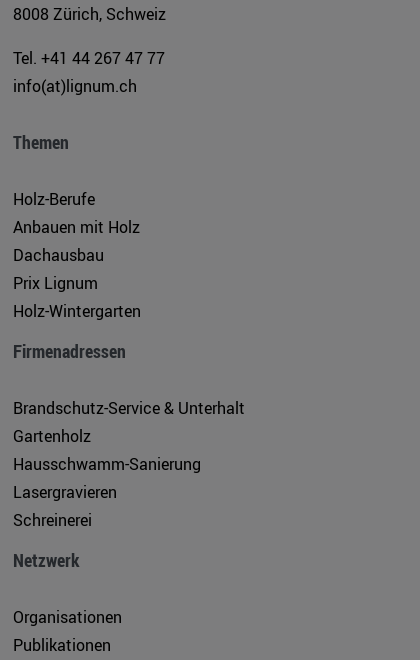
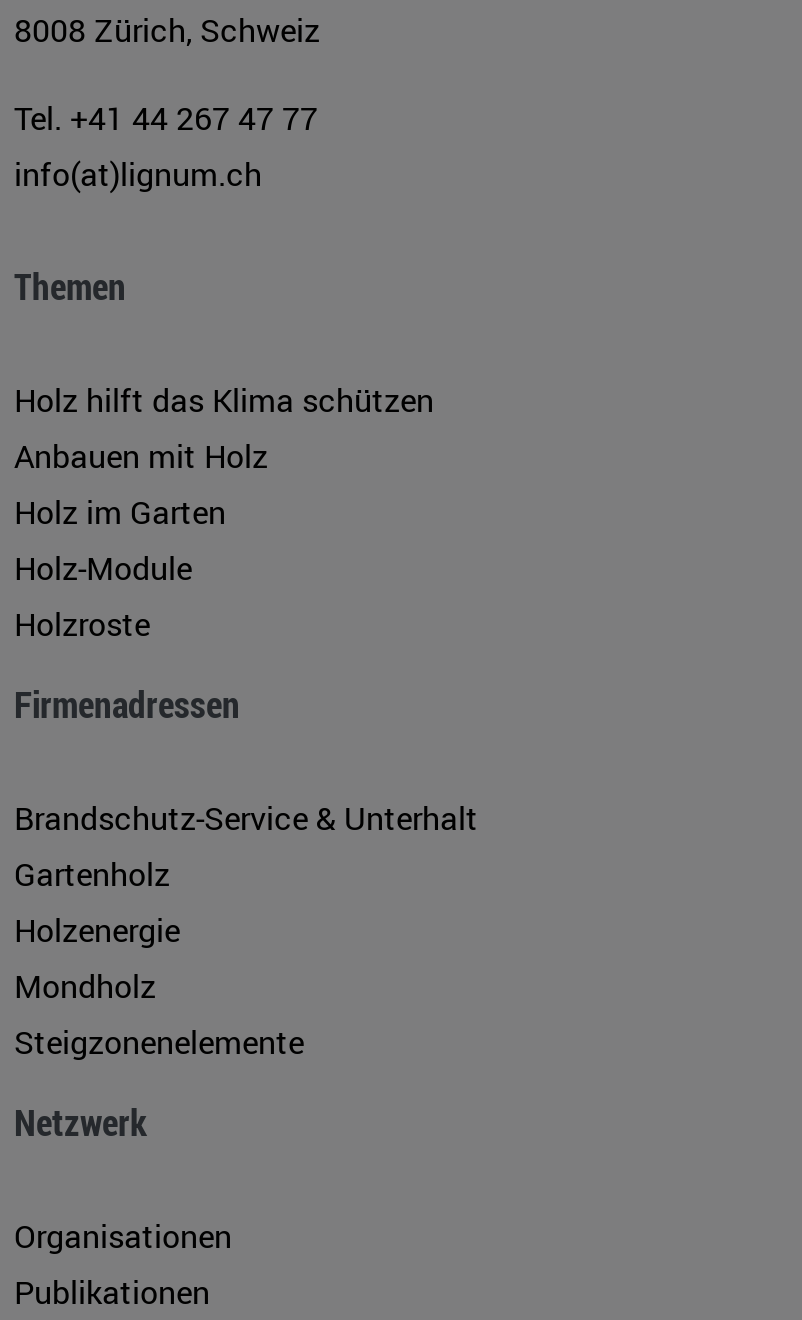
[13,188,95,210] Holz-Berufe -> [14,377,434,421] Holz hilft das Klima schützen
[13,244,141,322] Dachausbau | Prix Lignum | Holz-Wintergarten -> [14,489,226,645] Holz im Garten | Holz-Module | Holzroste
[13,453,201,531] Hausschwamm-Sanierung | Lasergravieren | Schreinerei -> [14,907,304,1063] Holzenergie | Mondholz | Steigzonenelemente

